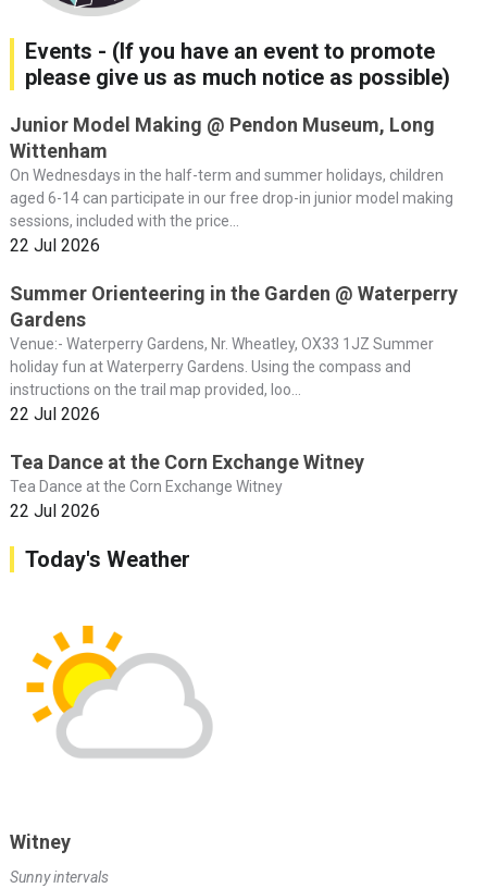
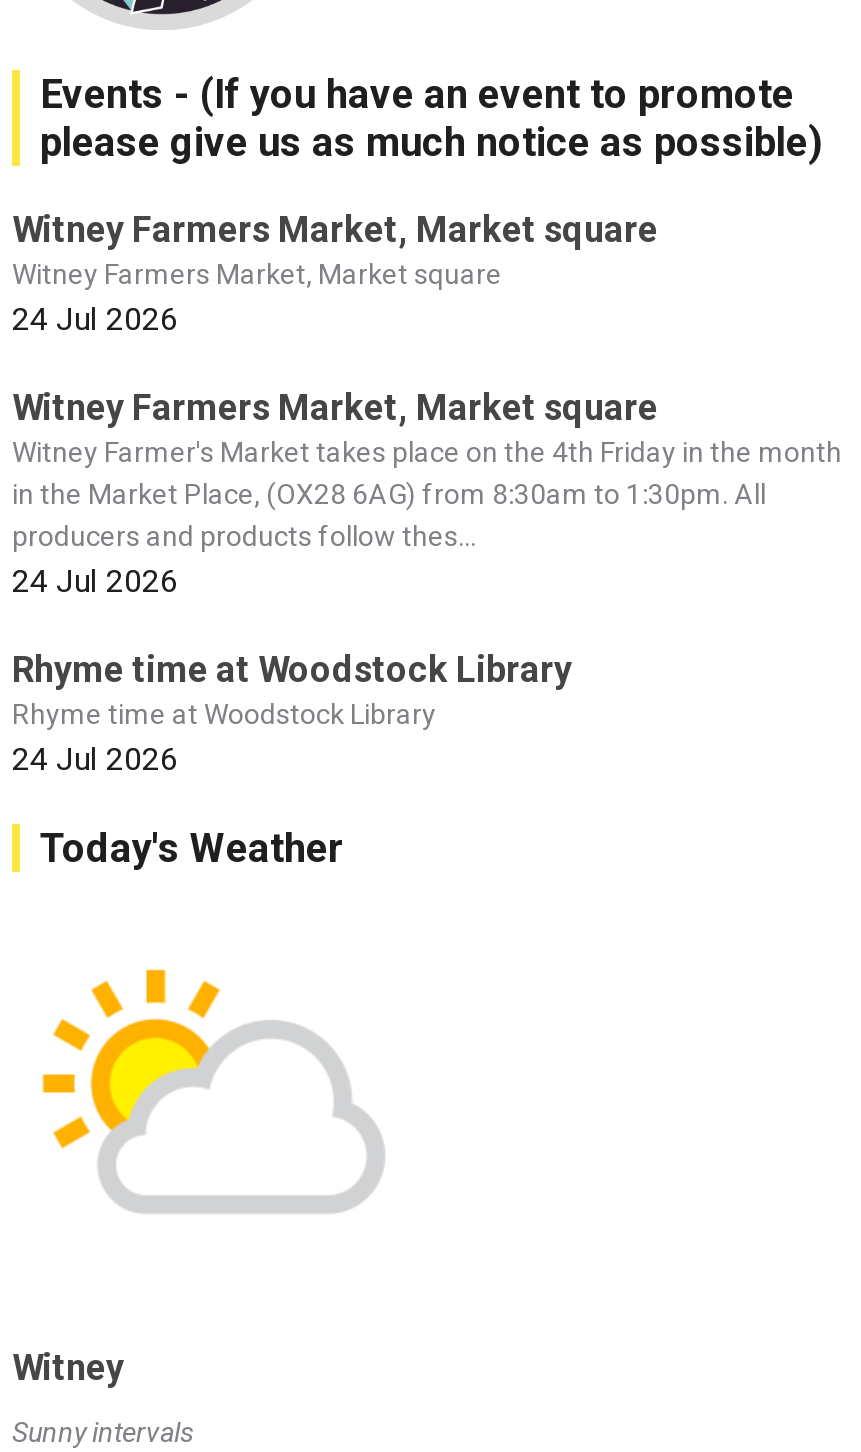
[10,114,453,256] Junior Model Making @ Pendon Museum, Long | Wittenham | On Wednesdays in the half-term and summer holidays, children | aged 6-14 can participate in our free drop-in junior model making | sessions, included with the price... | 22 Jul 2026 -> [12,209,658,339] Witney Farmers Market, Market square | Witney Farmers Market, Market square | 24 Jul 2026
[10,282,458,425] Summer Orienteering in the Garden @ Waterperry | Gardens | Venue:- Waterperry Gardens, Nr. Wheatley, OX33 1JZ Summer | holiday fun at Waterperry Gardens. Using the compass and | instructions on the trail map provided, loo... | 22 Jul 2026 -> [12,387,842,601] Witney Farmers Market, Market square | Witney Farmer's Market takes place on the 4th Friday in the month | in the Market Place, (OX28 6AG) from 8:30am to 1:30pm. All | producers and products follow thes... | 24 Jul 2026
[10,451,364,522] Tea Dance at the Corn Exchange Witney | Tea Dance at the Corn Exchange Witney | 22 Jul 2026 -> [12,649,572,779] Rhyme time at Woodstock Library | Rhyme time at Woodstock Library | 24 Jul 2026

